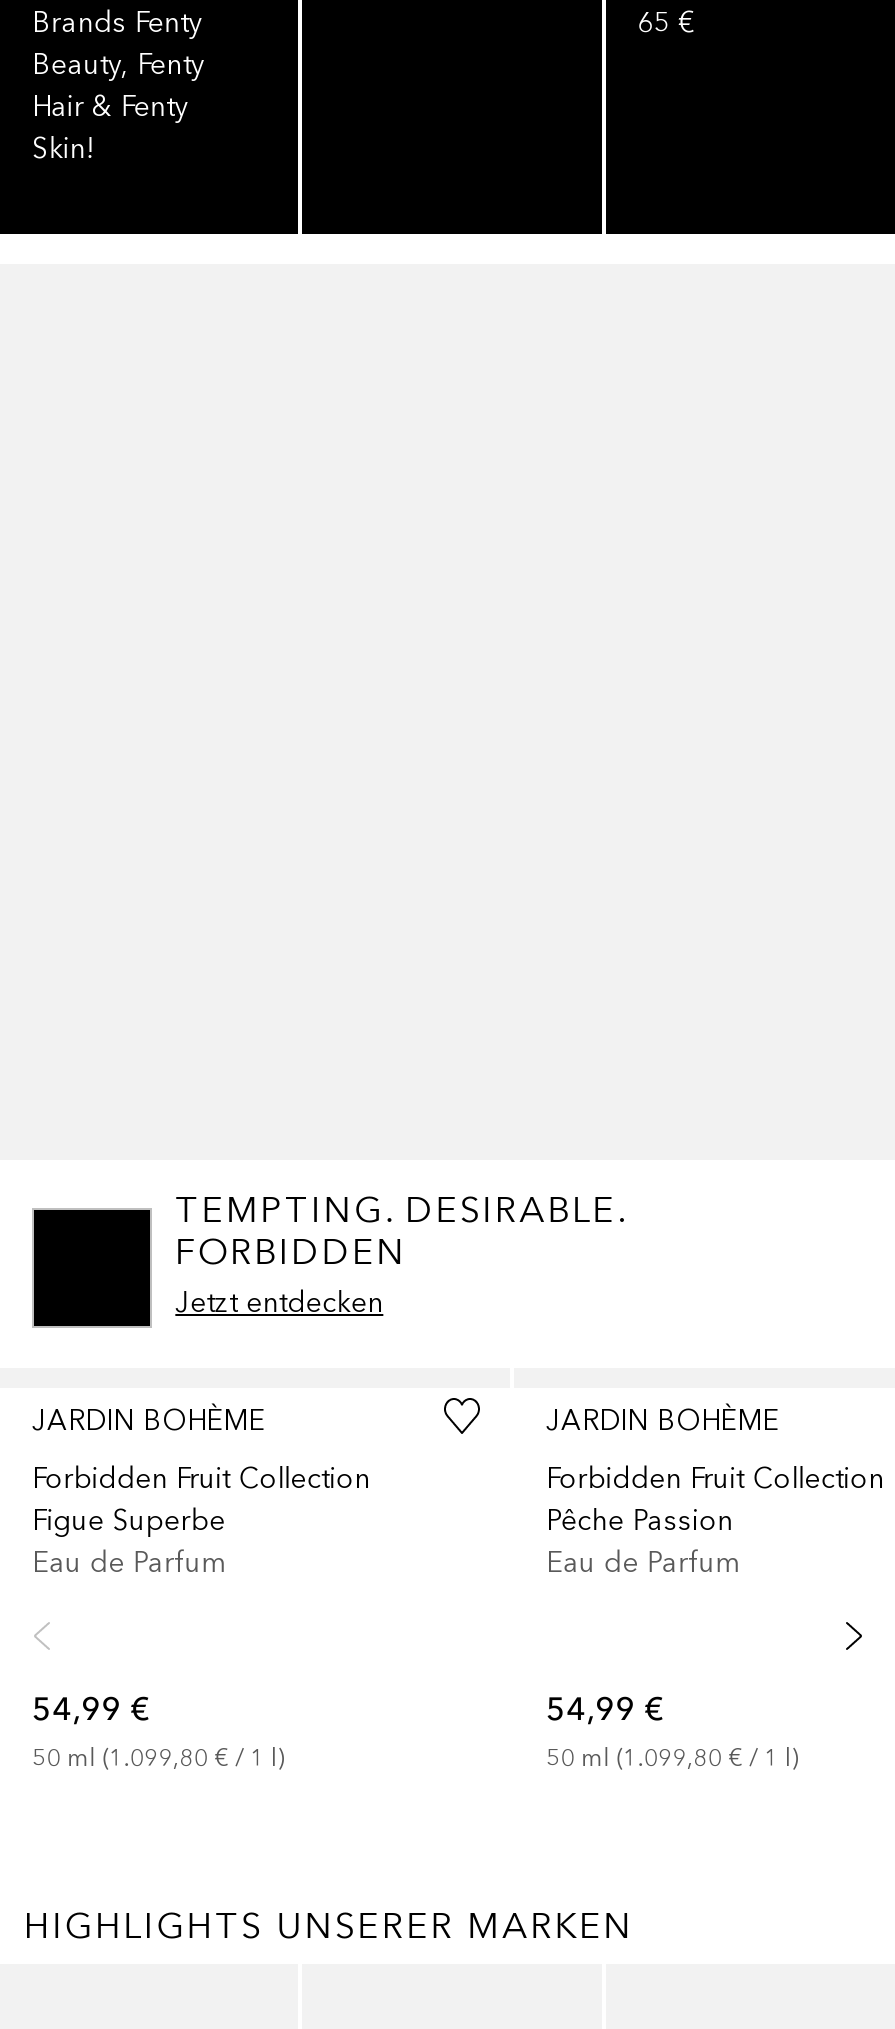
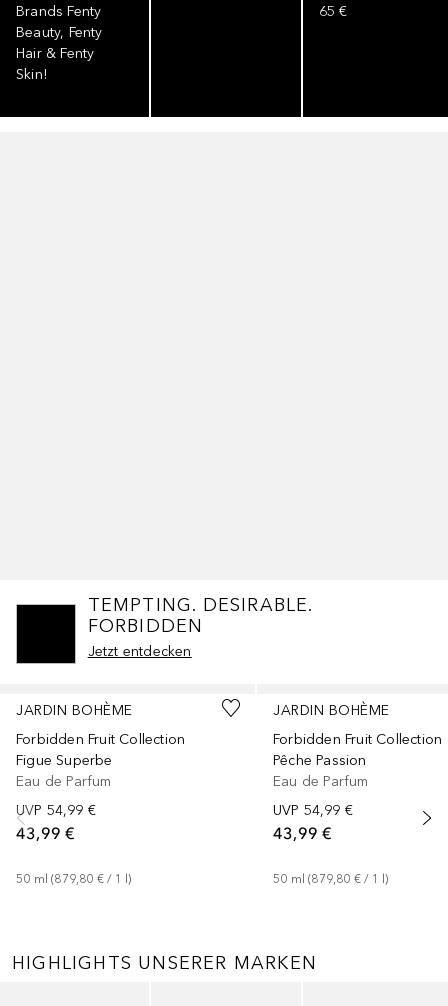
[32,1688,284,1772] 54,99 € | 50 ml (1.099,80 €/ 1 l) -> [16,802,131,886] UVP 54,99 € | 43,99 € | 50 ml (879,80 €/ 1 l)
[546,1688,798,1772] 54,99 € | 50 ml (1.099,80 €/ 1 l) -> [273,802,388,886] UVP 54,99 € | 43,99 € | 50 ml (879,80 €/ 1 l)

